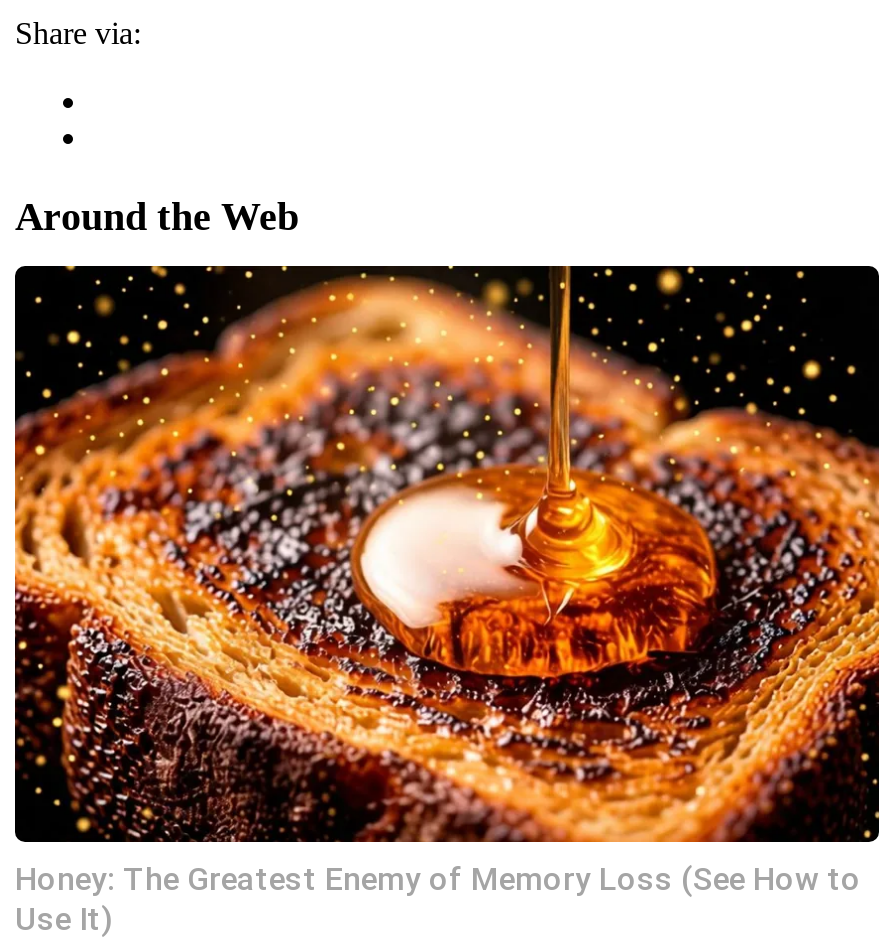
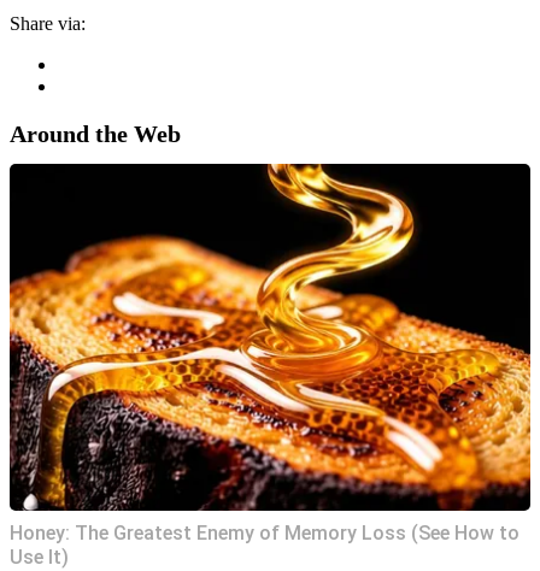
[13,264,881,844] [image] -> [8,163,532,512] [image]

